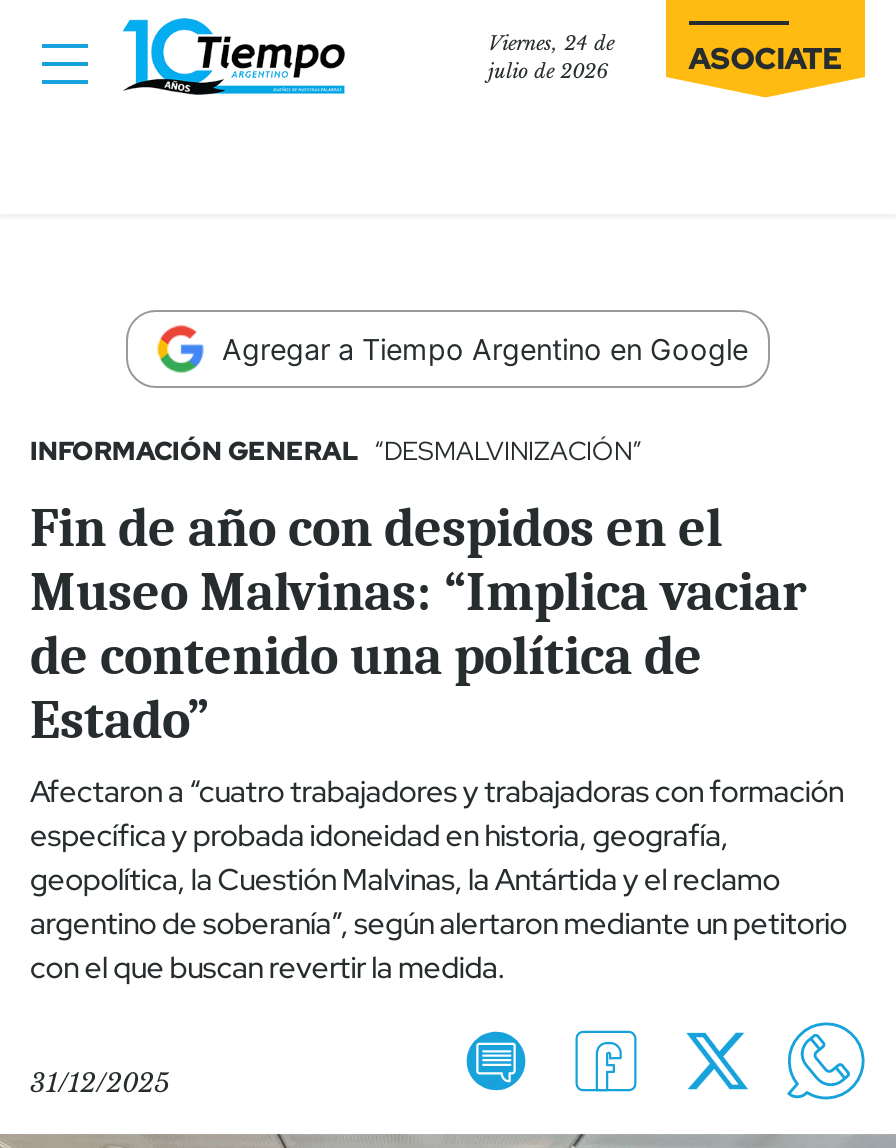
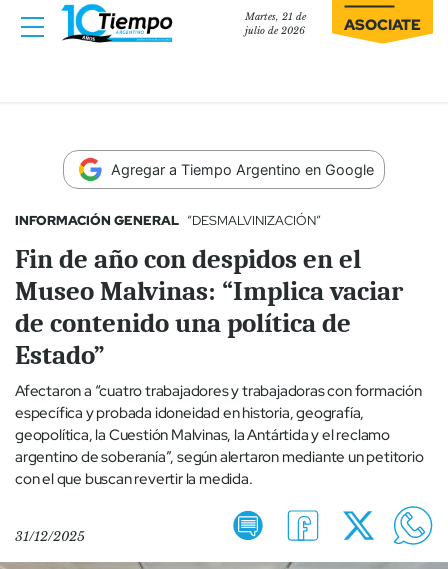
[488,32,614,56] Viernes, 24 de -> [245,11,306,23] Martes, 21 de

